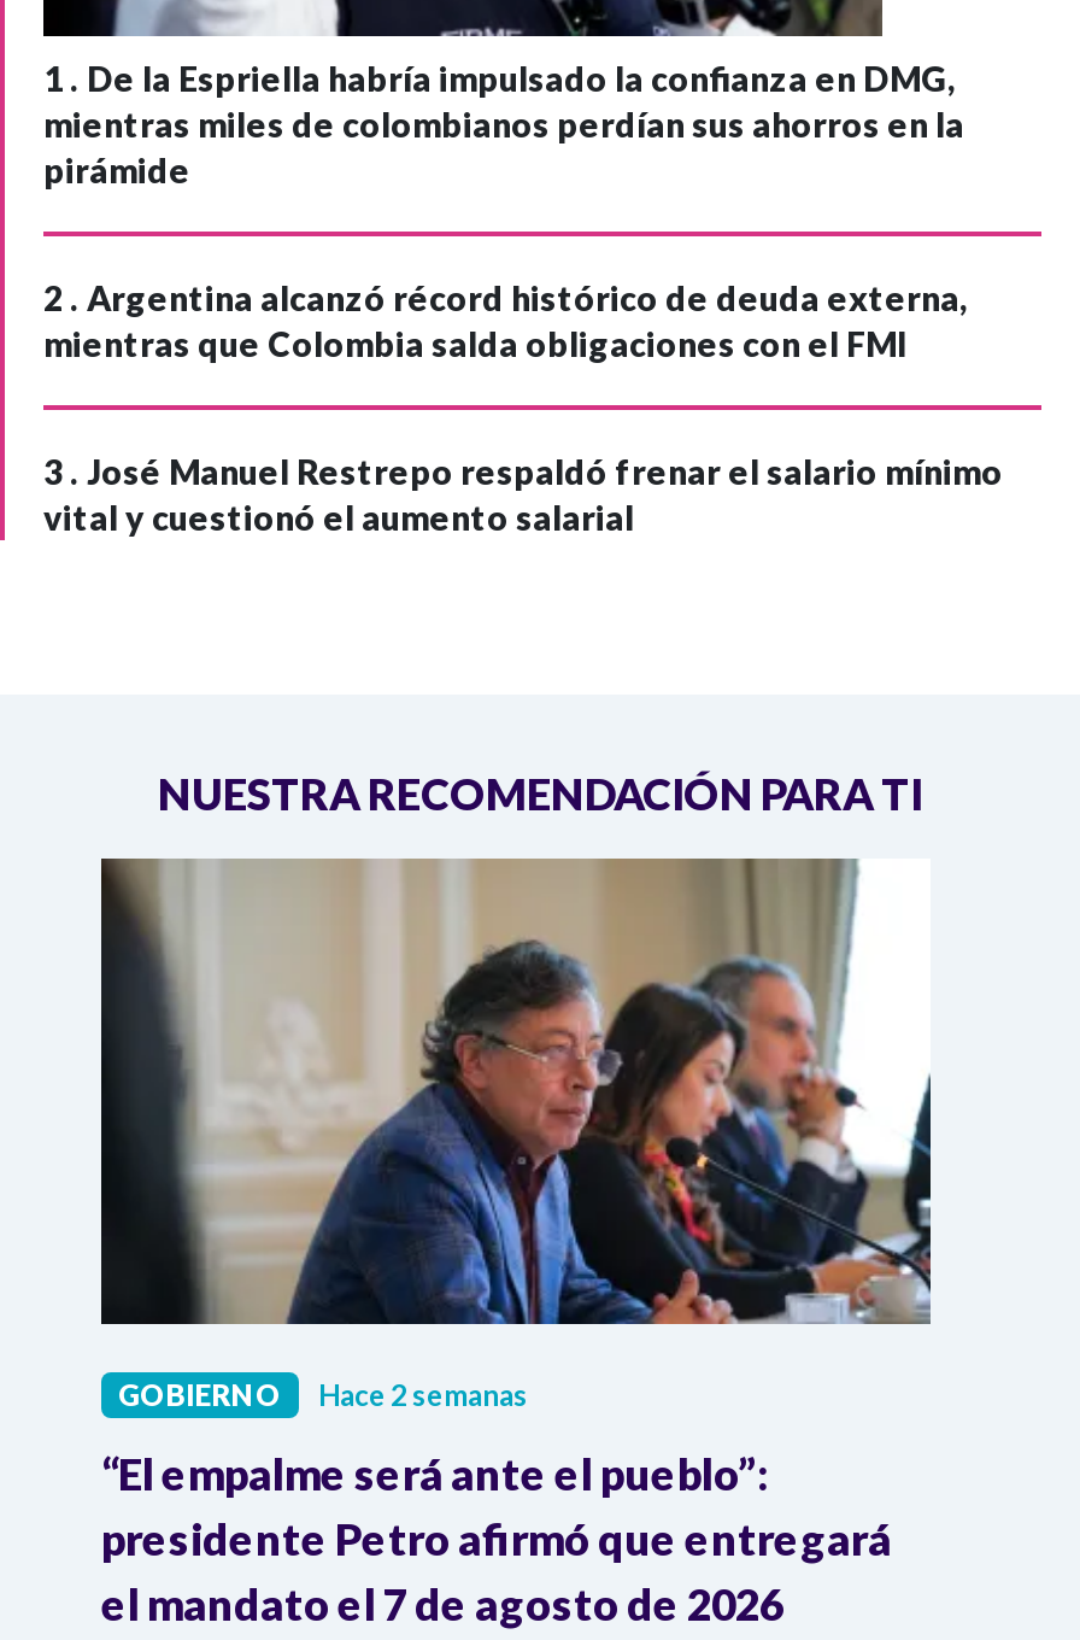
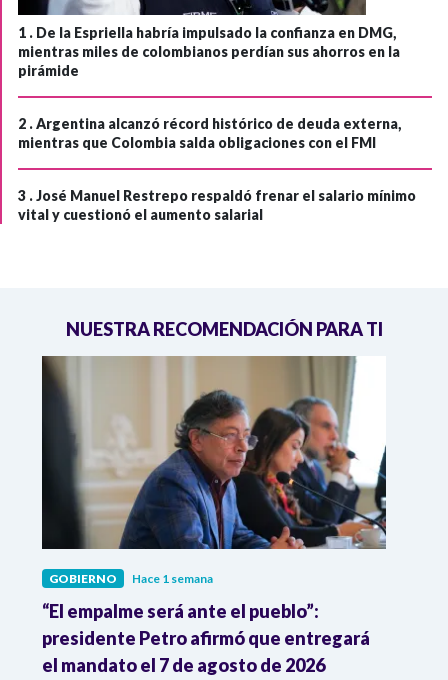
[118,1378,528,1414] GOBIERNO Hace 2 semanas -> [49,571,213,586] GOBIERNO Hace 1 semana

